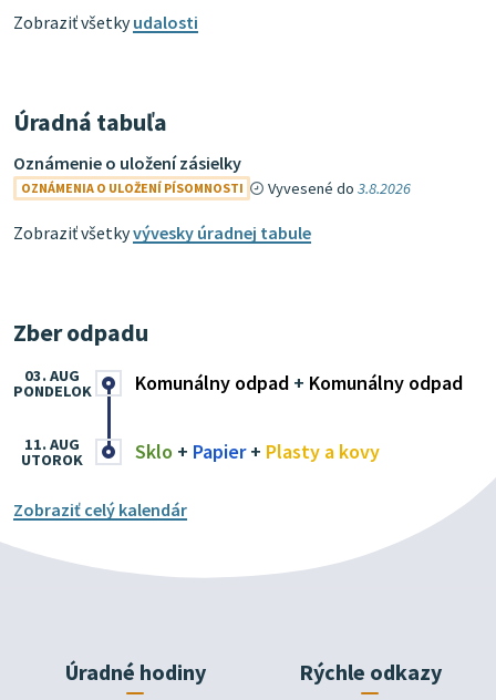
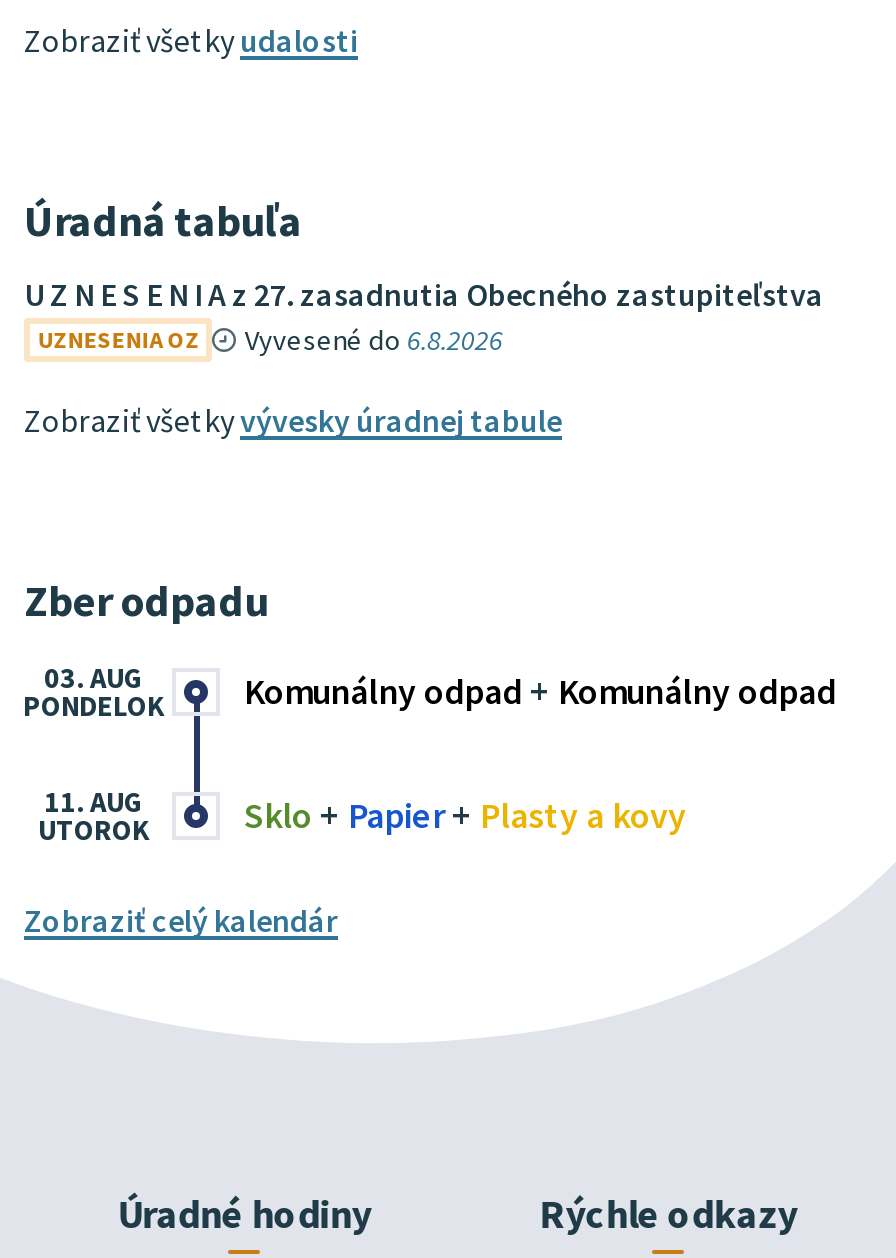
[13,151,411,198] Oznámenie o uložení zásielky | OZNÁMENIA O ULOŽENÍ PÍSOMNOSTI | Vyvesené do 3.8.2026 -> [24,273,824,357] U Z N E S E N I A z 27. zasadnutia Obecného zastupiteľstva | UZNESENIA OZ | Vyvesené do 6.8.2026

